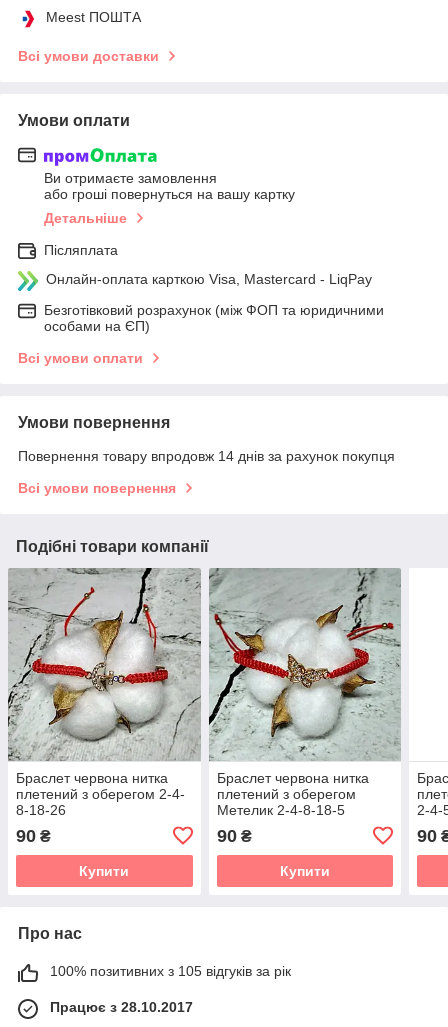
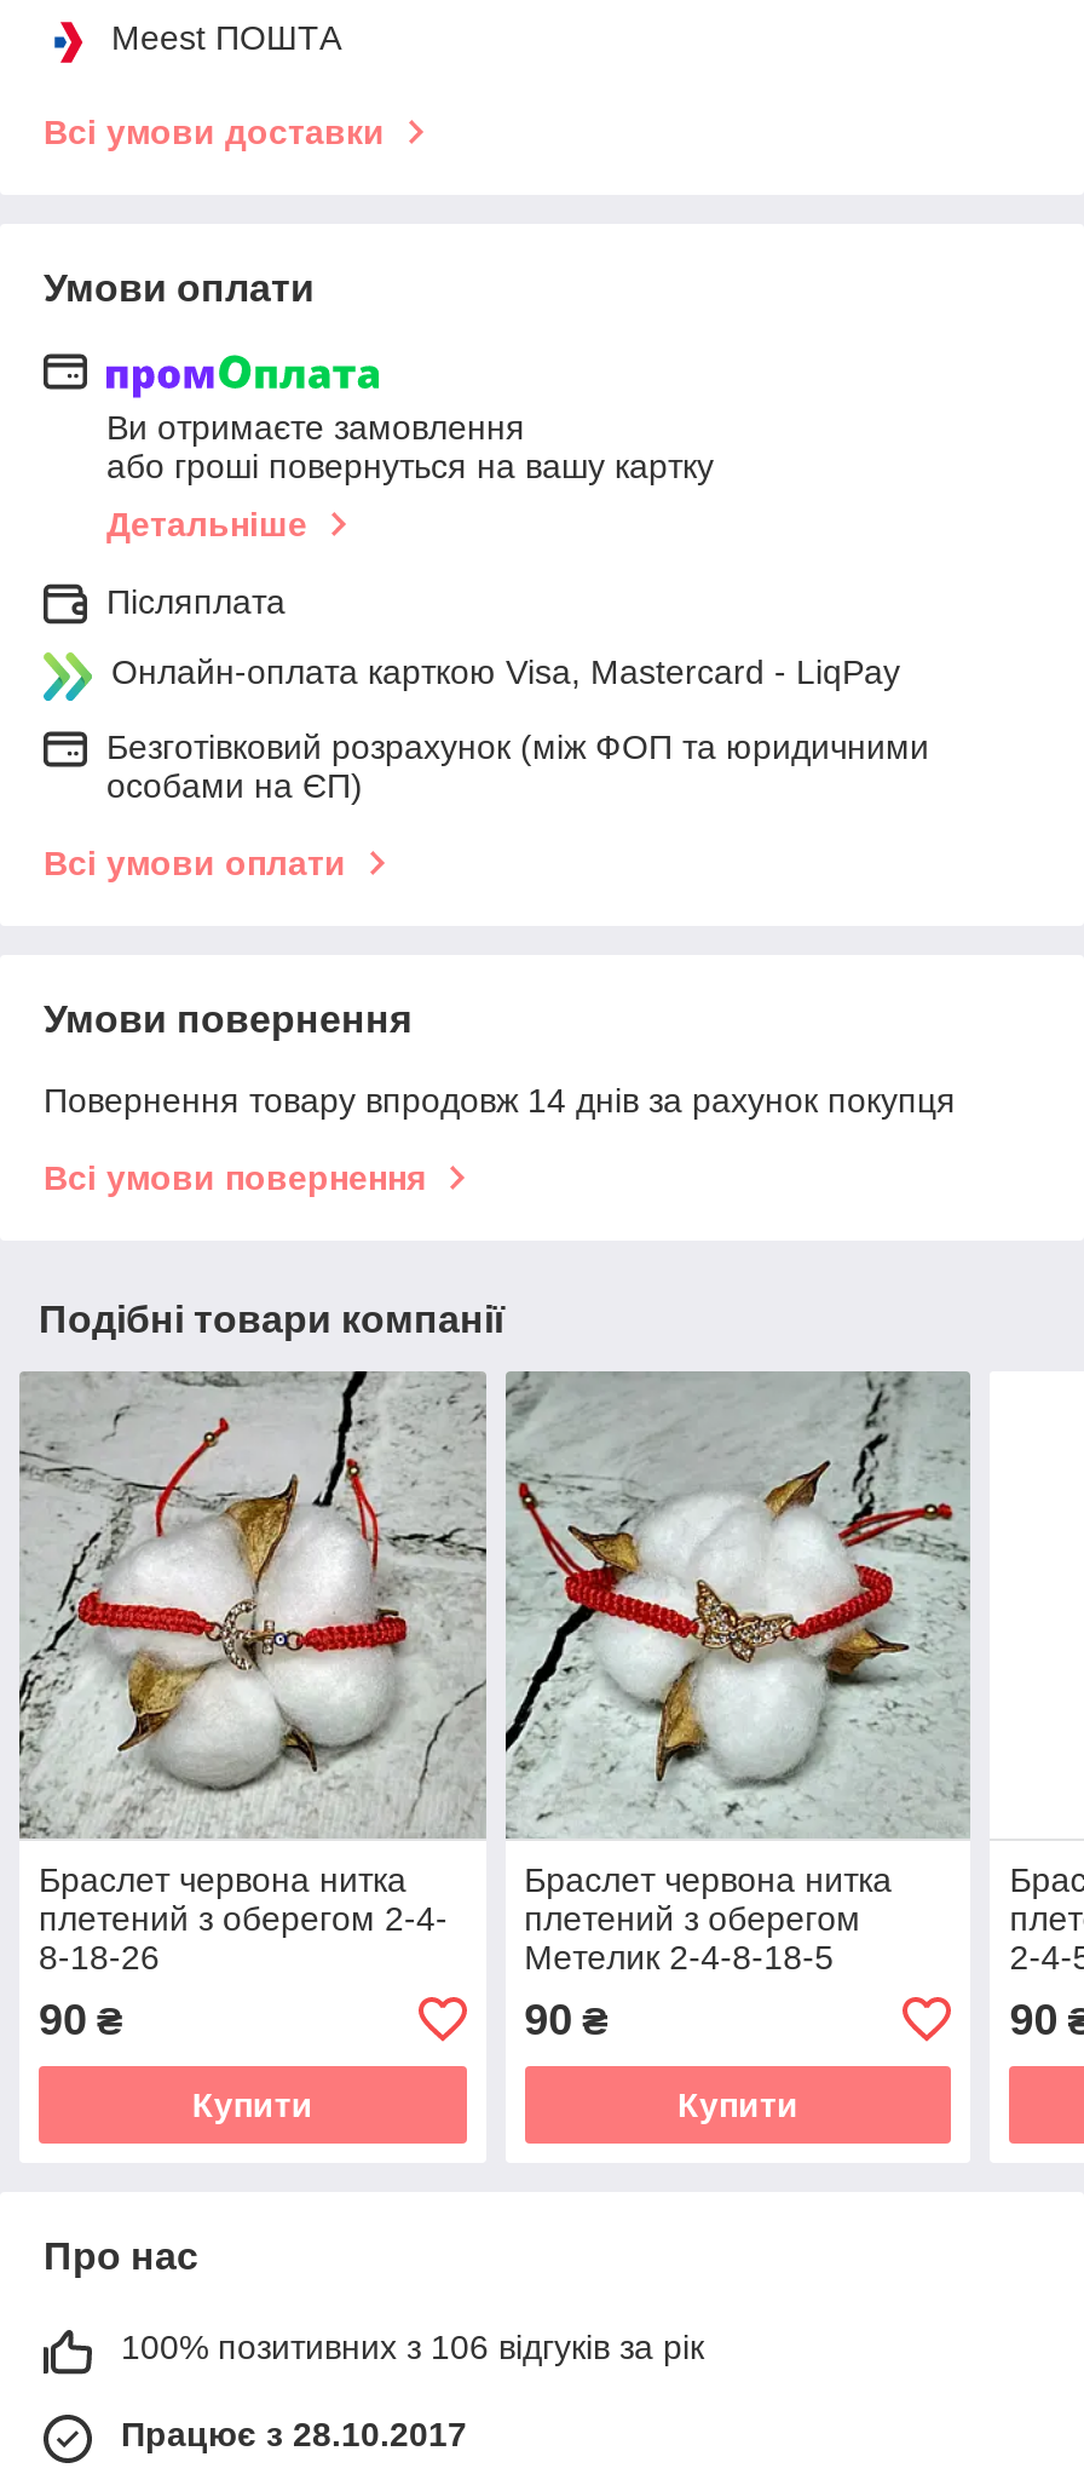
[50,963,291,979] 100% позитивних з 105 відгуків за рік -> [121,2327,704,2366] 100% позитивних з 106 відгуків за рік

